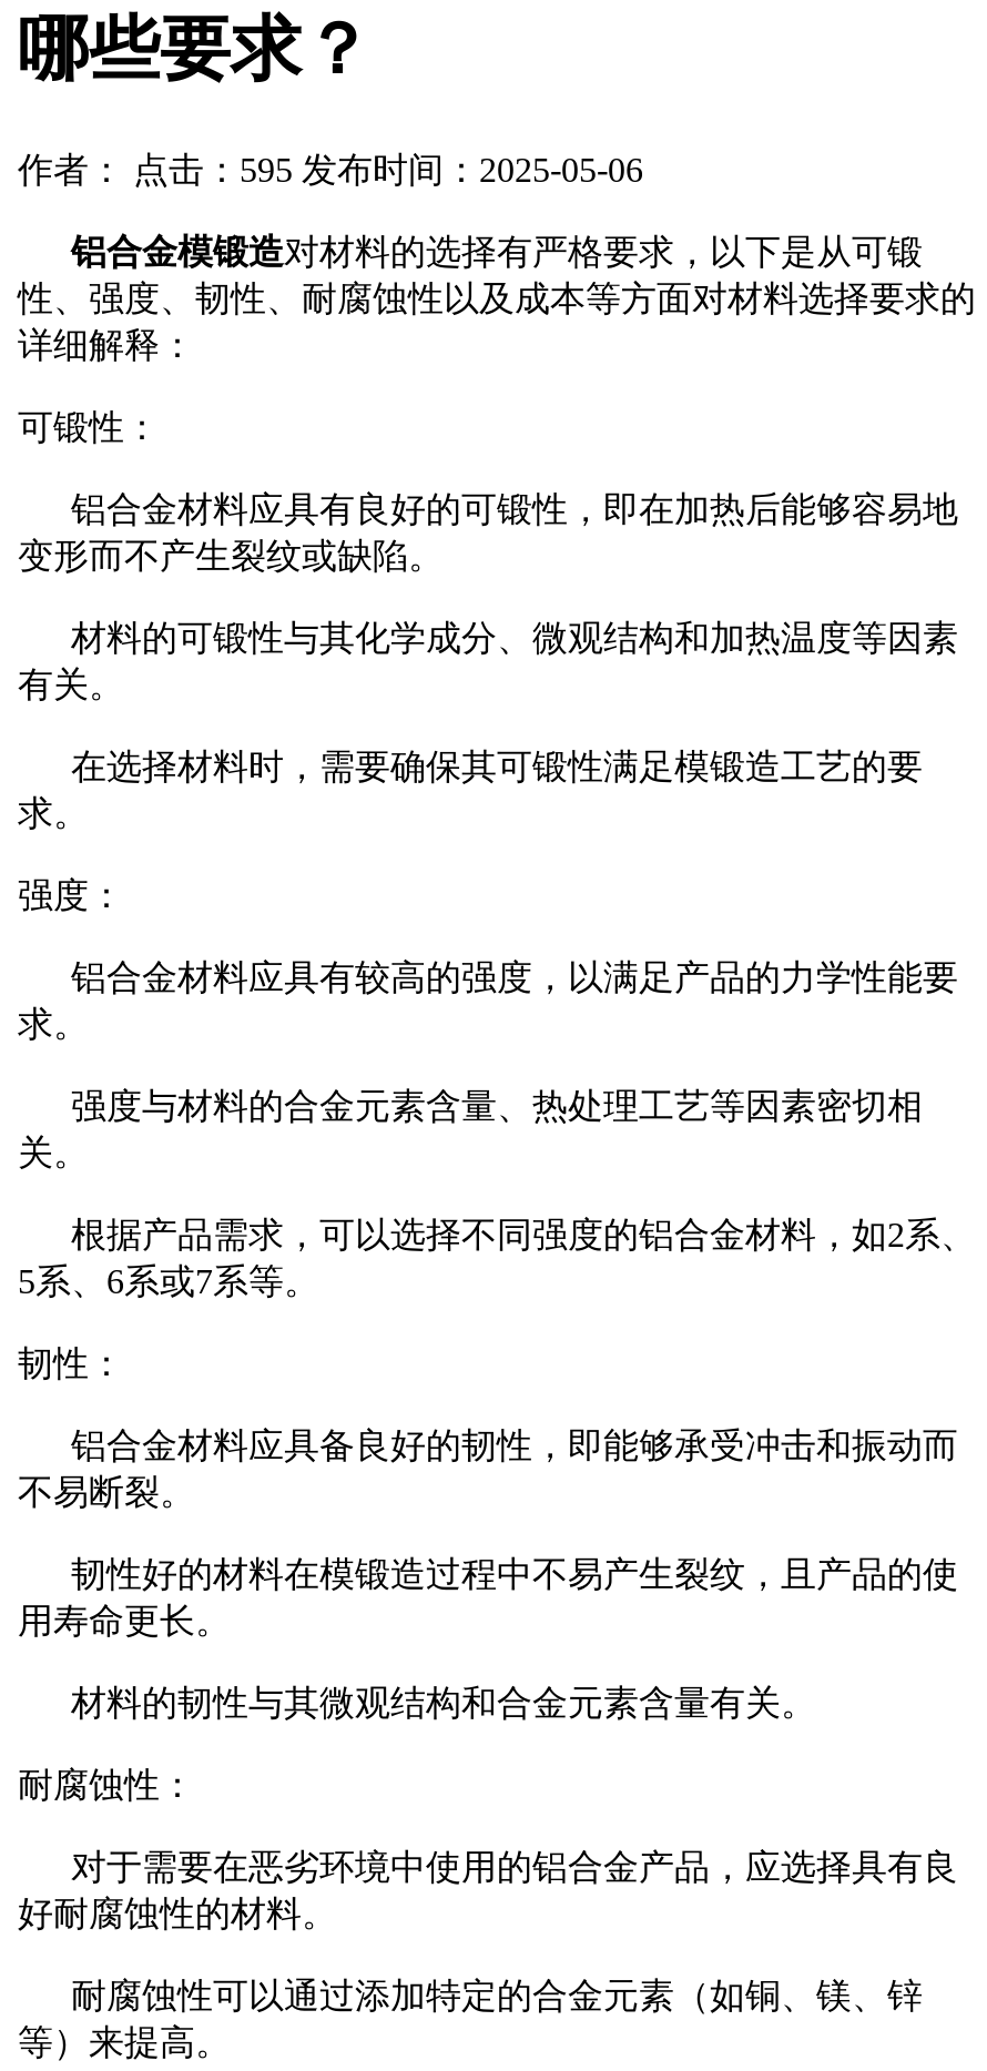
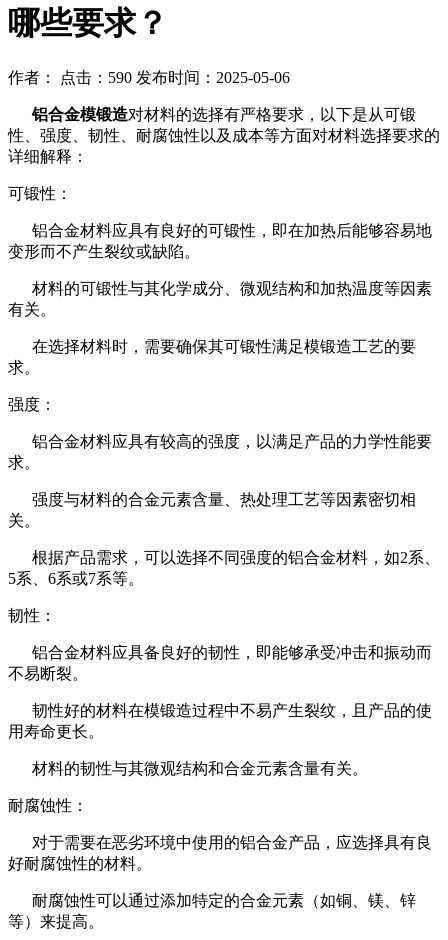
[18,151,643,188] 作者： 点击：595 发布时间：2025-05-06 -> [8,69,290,86] 作者： 点击：590 发布时间：2025-05-06

